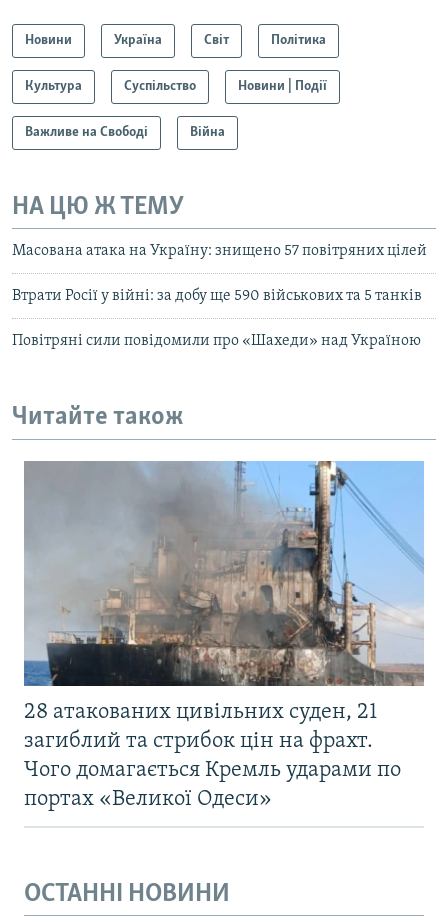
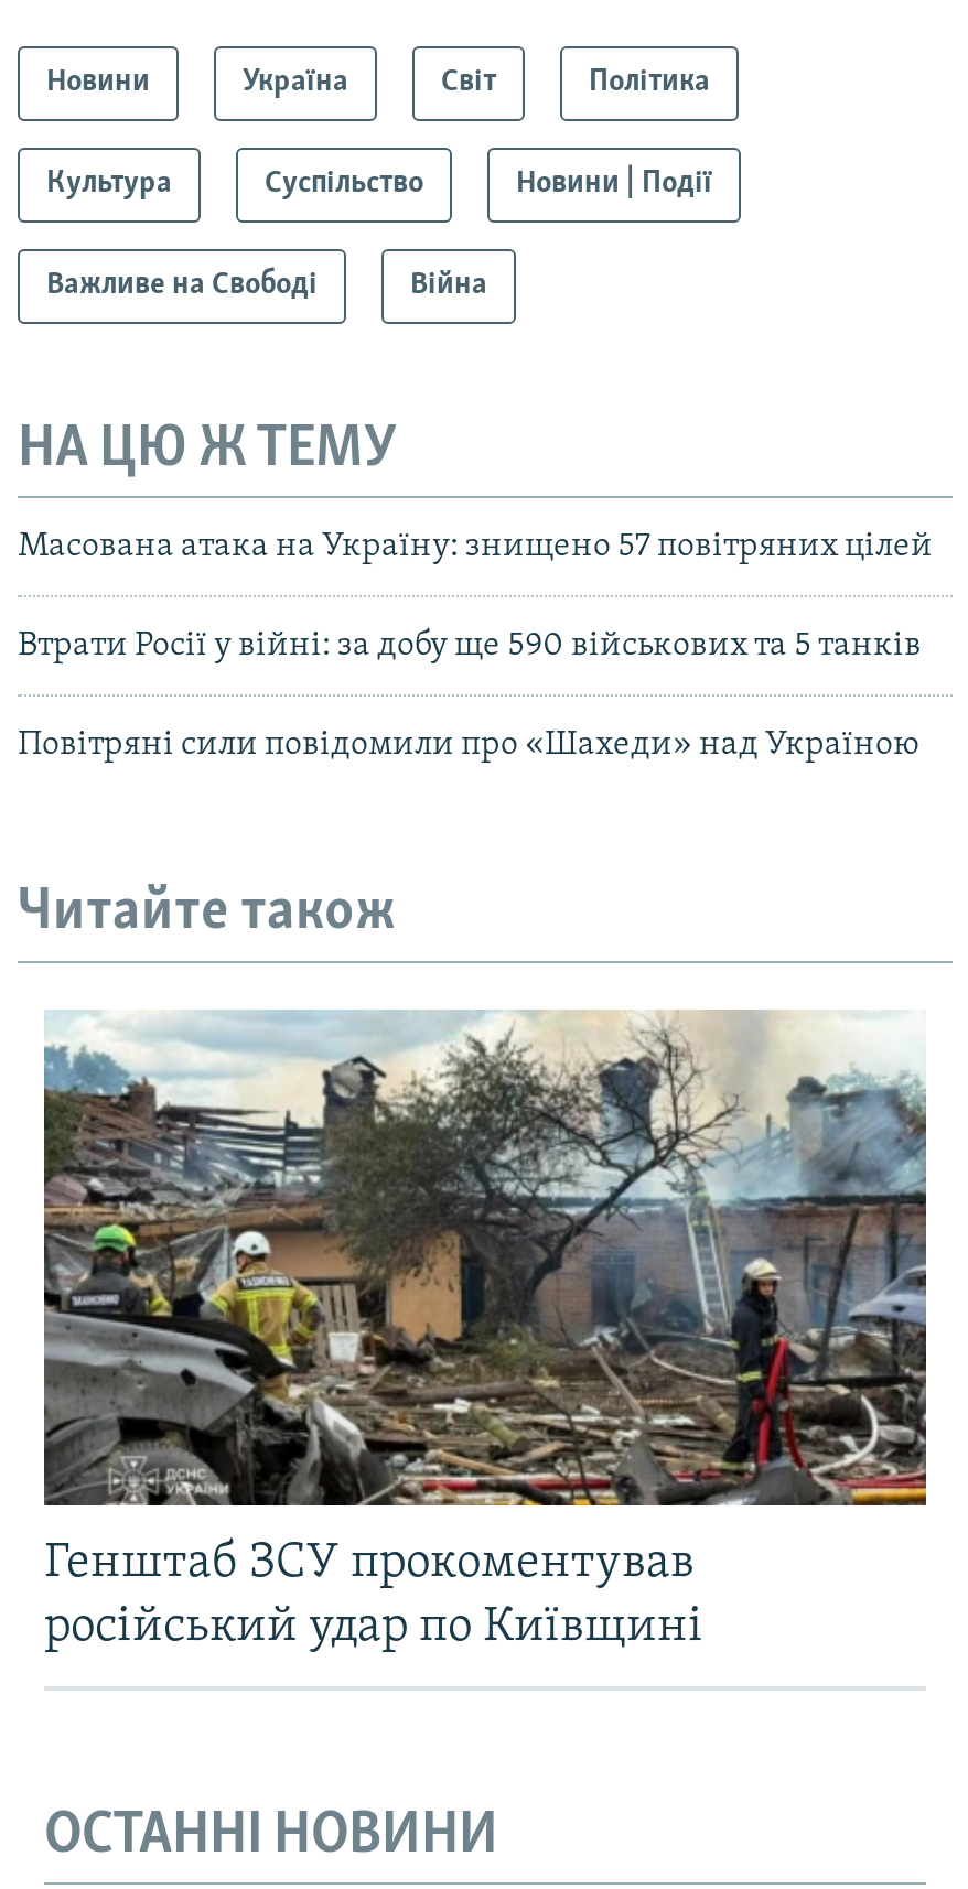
[23,461,424,811] [image] | 28 атакованих цивільних суден, 21 | загиблий та стрибок цін на фрахт. | Чого домагається Кремль ударами по | портах «Великої Одеси» -> [42,1010,928,1653] [image] | Генштаб ЗСУ прокоментував | російський удар по Київщині

